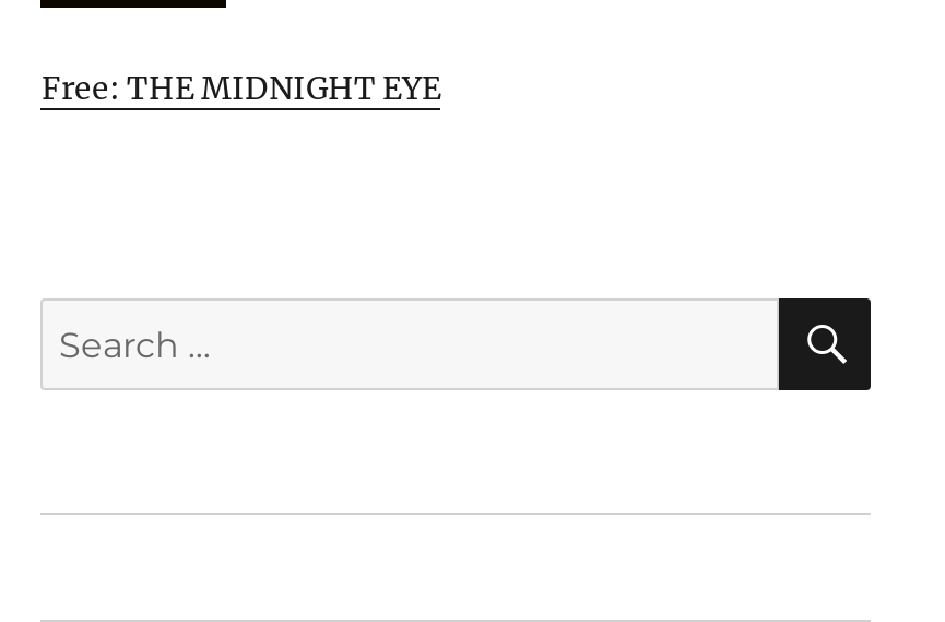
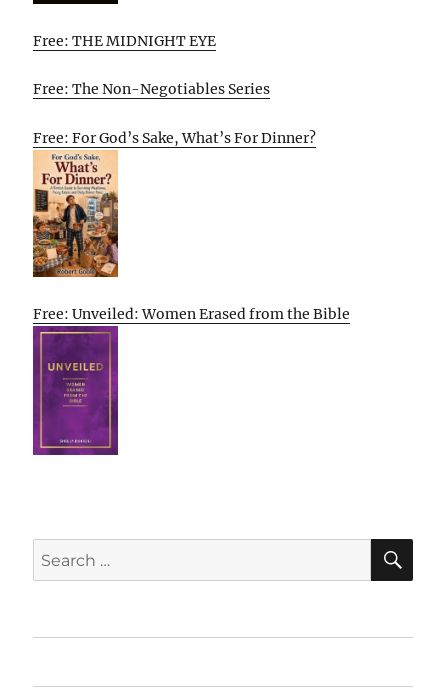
none -> [32,154,350,323] [image] | Free: Unveiled: Women Erased from the Bible
none -> [32,330,119,456] [image]
none -> [33,80,316,147] Free: The Non-Negotiables Series | Free: For God’s Sake, What’s For Dinner?

